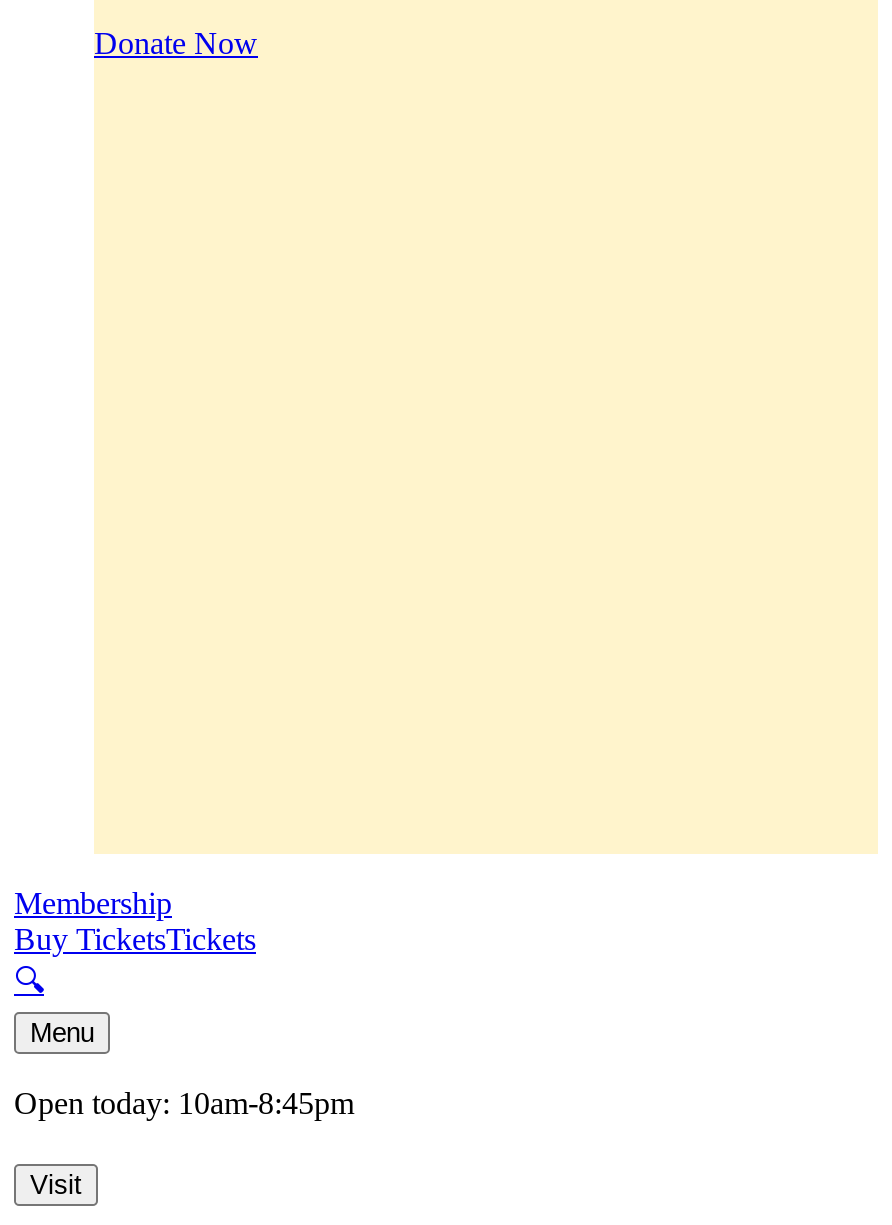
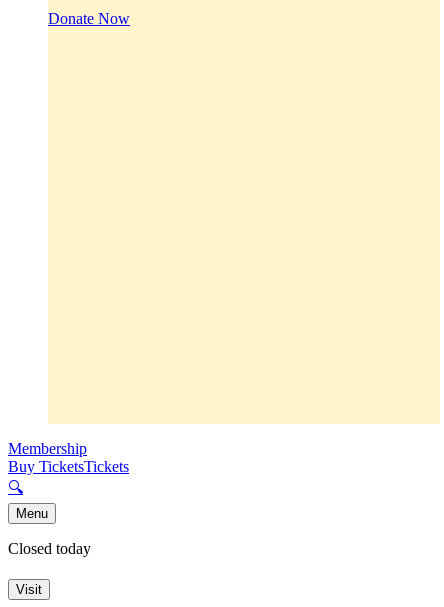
[14,1087,354,1121] Open today: 10am-8:45pm -> [8,540,91,557] Closed today

